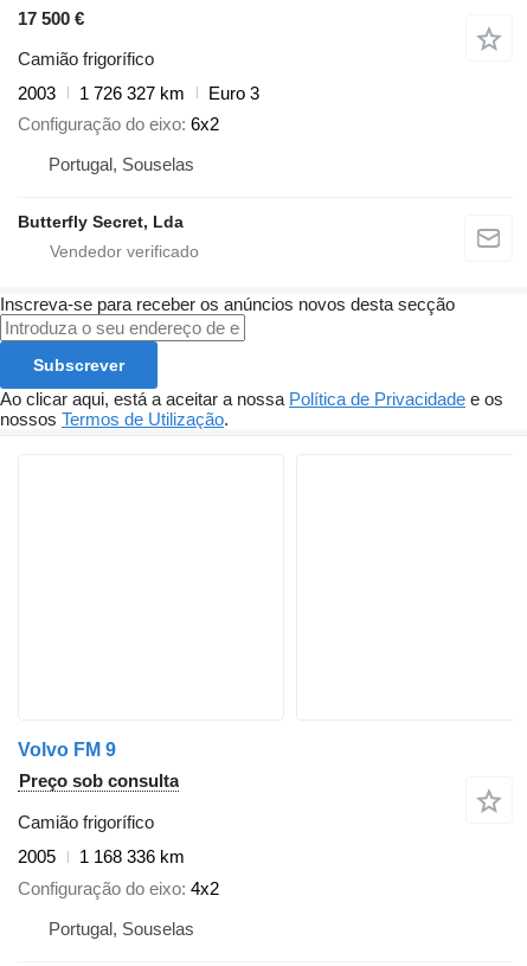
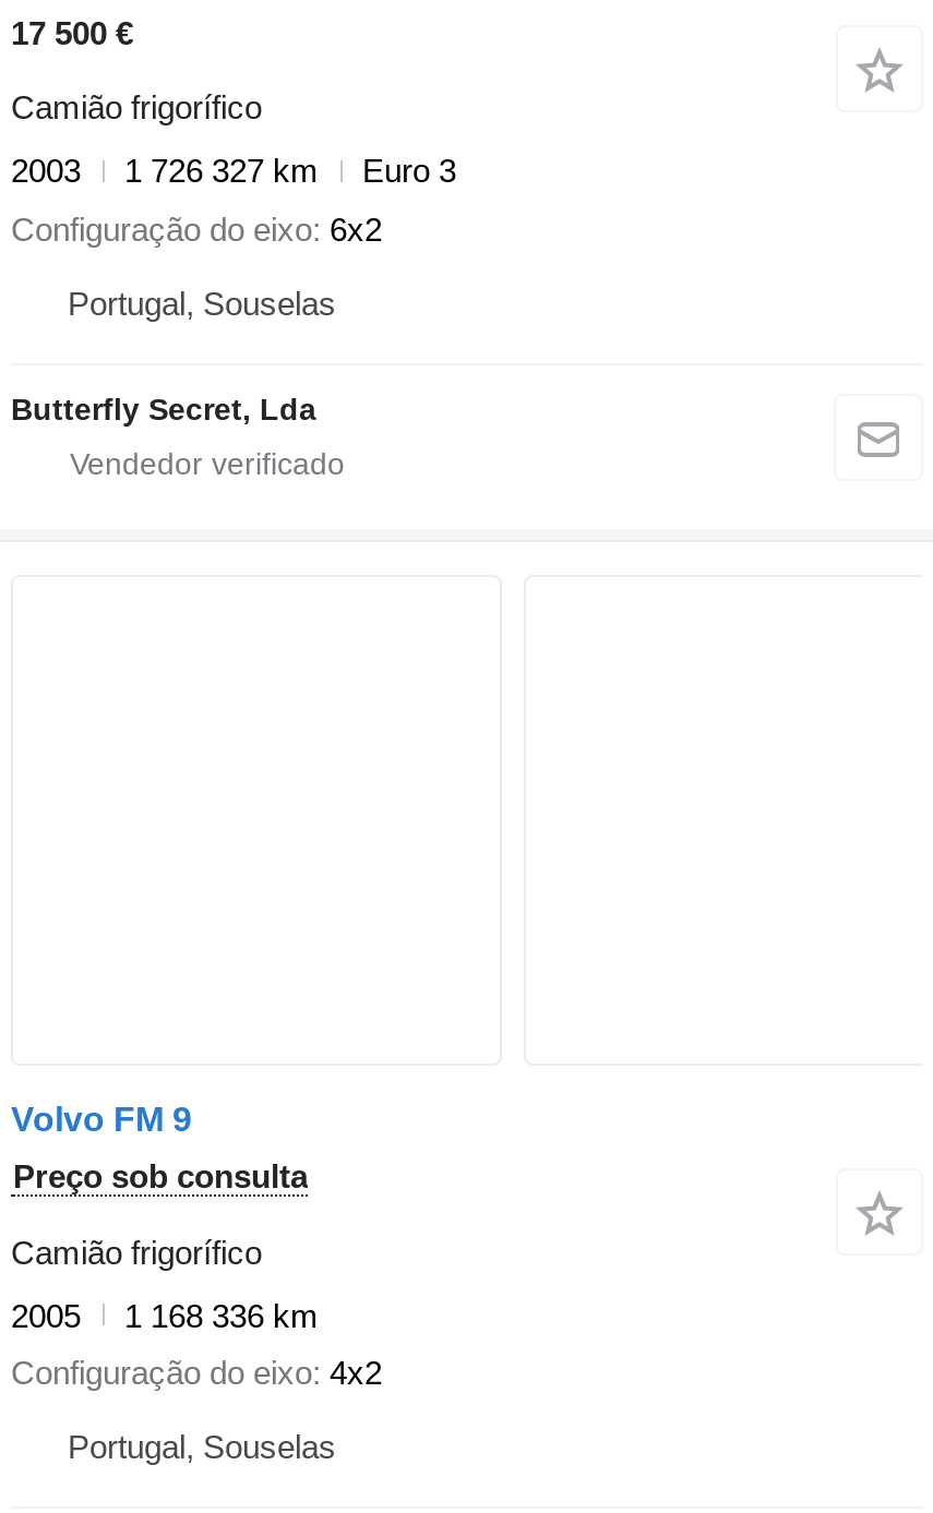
[0,294,503,429] Inscreva-se para receber os anúncios novos desta secção | Subscrever | Ao clicar aqui, está a aceitar a nossa Política de Privacidade e os | nossos Termos de Utilização. -> none

